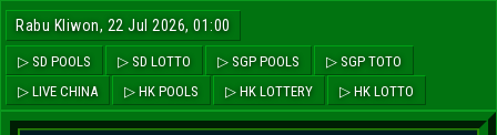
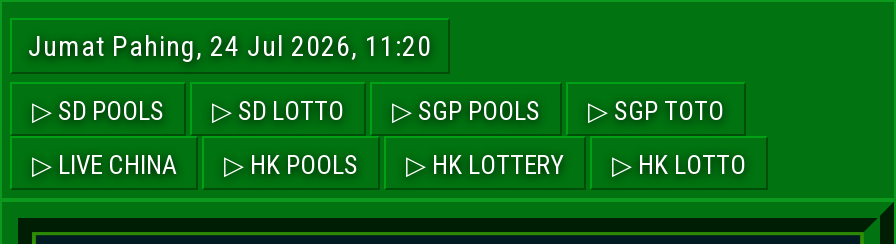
[16,17,230,34] Rabu Kliwon, 22 Jul 2026, 01:00 -> [28,30,432,62] Jumat Pahing, 24 Jul 2026, 11:20

